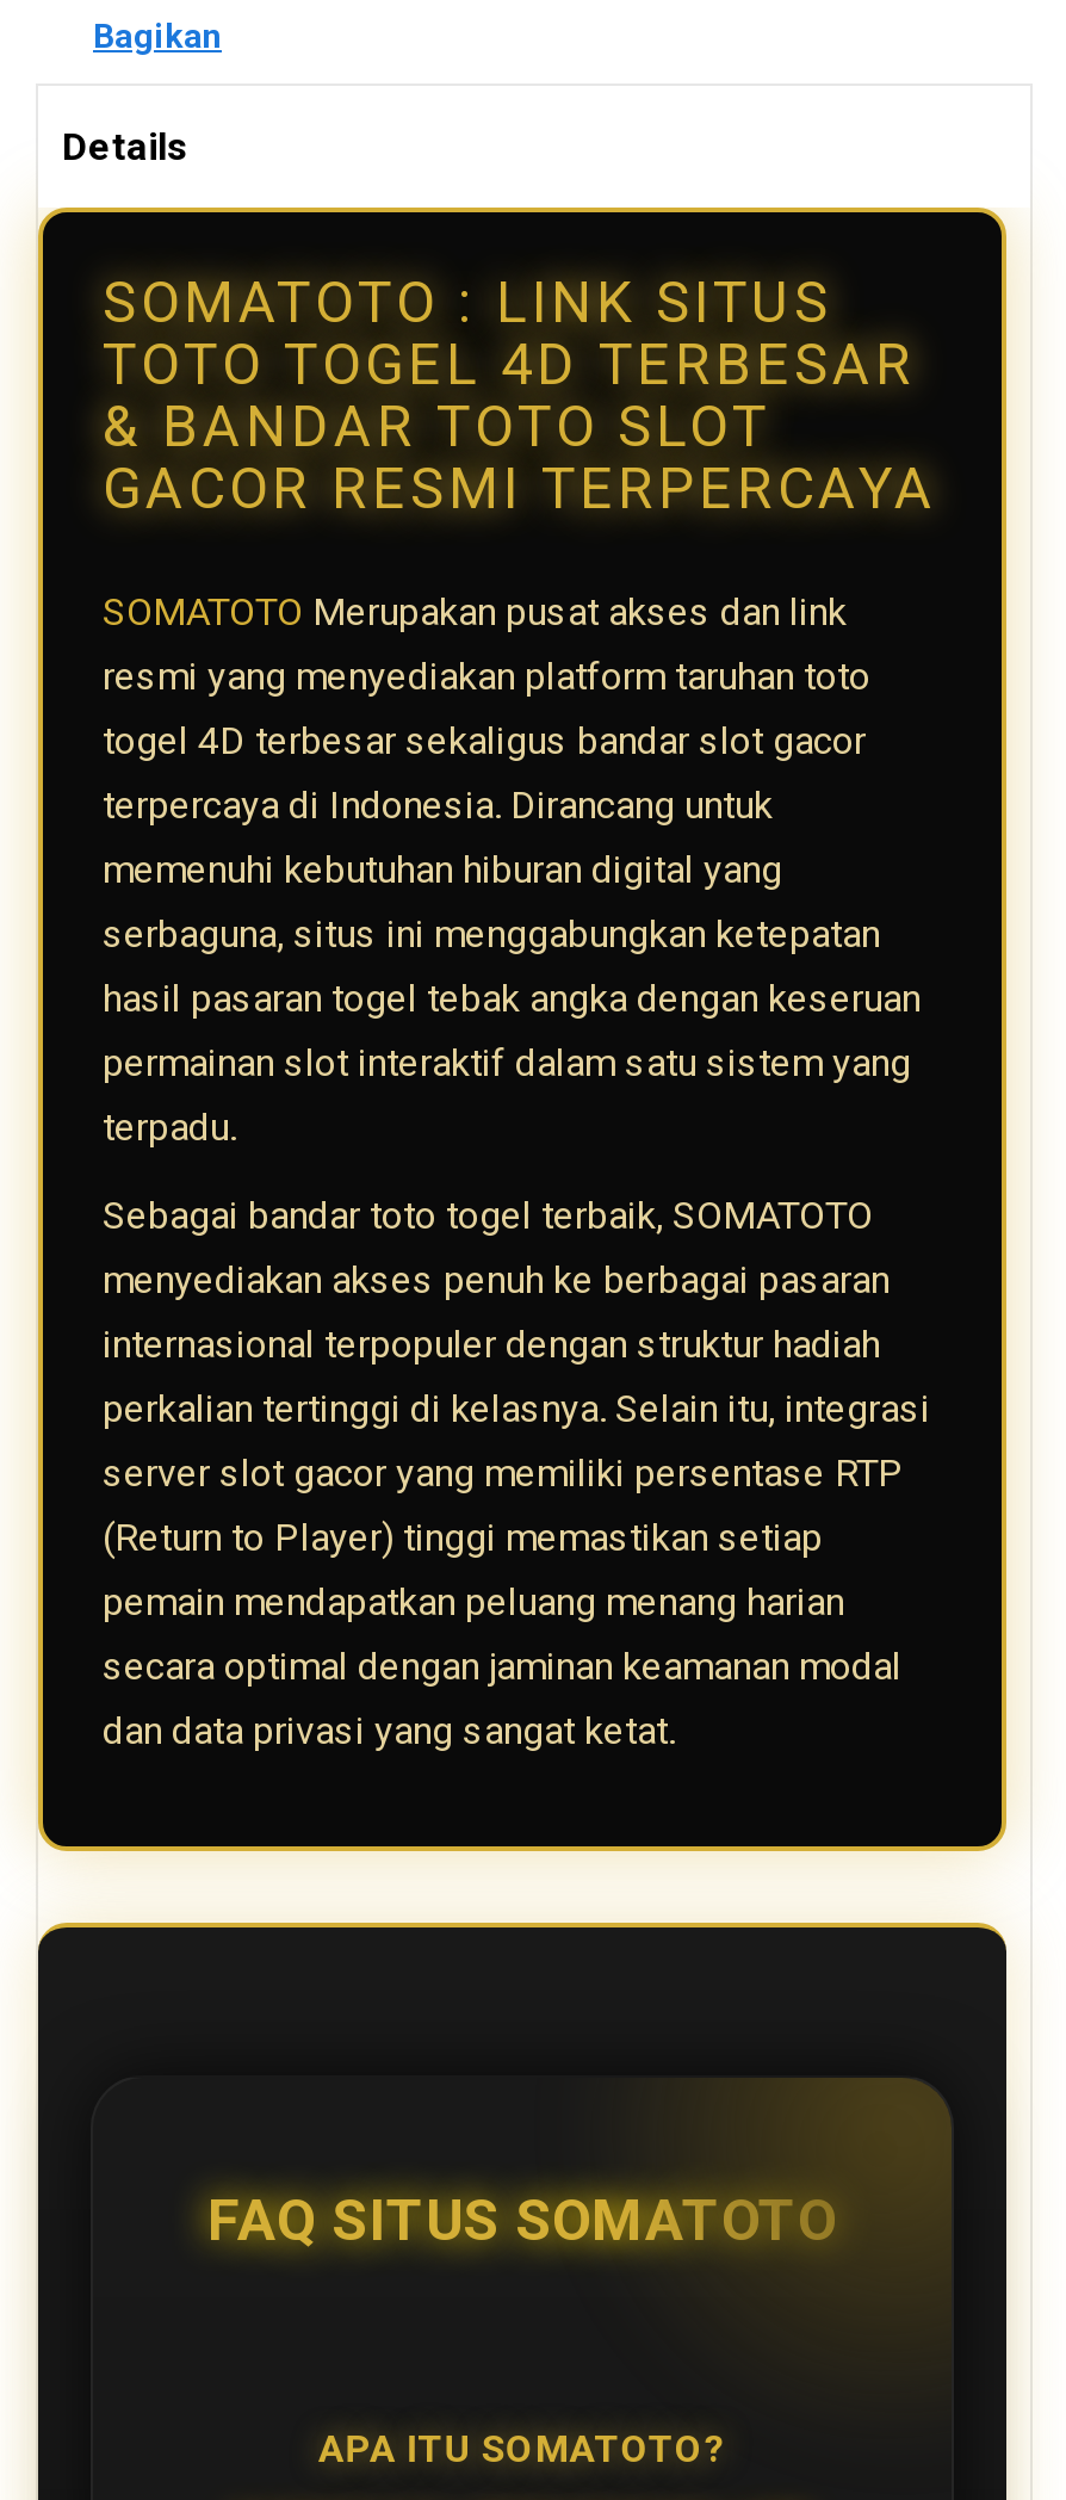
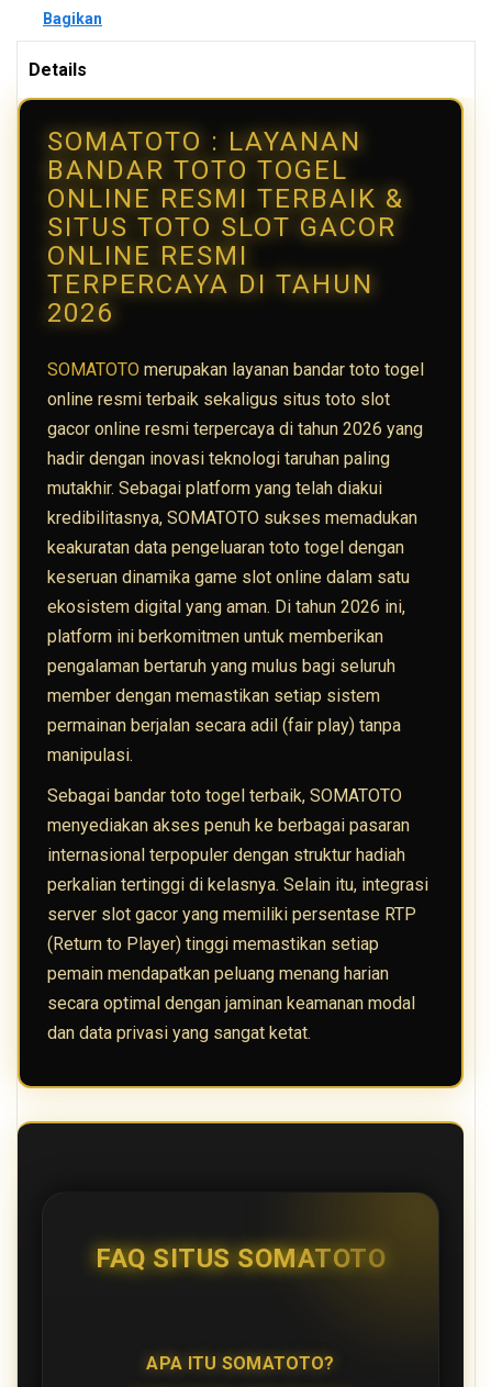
[103,270,937,522] SOMATOTO : LINK SITUS | TOTO TOGEL 4D TERBESAR | & BANDAR TOTO SLOT | GACOR RESMI TERPERCAYA -> [47,126,404,328] SOMATOTO : LAYANAN | BANDAR TOTO TOGEL | ONLINE RESMI TERBAIK & | SITUS TOTO SLOT GACOR | ONLINE RESMI | TERPERCAYA DI TAHUN | 2026
[103,589,921,1150] SOMATOTO Merupakan pusat akses dan link | resmi yang menyediakan platform taruhan toto | togel 4D terbesar sekaligus bandar slot gacor | terpercaya di Indonesia. Dirancang untuk | memenuhi kebutuhan hiburan digital yang | serbaguna, situs ini menggabungkan ketepatan | hasil pasaran togel tebak angka dengan keseruan | permainan slot interaktif dalam satu sistem yang | terpadu. -> [47,359,424,765] SOMATOTO merupakan layanan bandar toto togel | online resmi terbaik sekaligus situs toto slot | gacor online resmi terpercaya di tahun 2026 yang | hadir dengan inovasi teknologi taruhan paling | mutakhir. Sebagai platform yang telah diakui | kredibilitasnya, SOMATOTO sukses memadukan | keakuratan data pengeluaran toto togel dengan | keseruan dinamika game slot online dalam satu | ekosistem digital yang aman. Di tahun 2026 ini, | platform ini berkomitmen untuk memberikan | pengalaman bertaruh yang mulus bagi seluruh | member dengan memastikan setiap sistem | permainan berjalan secara adil (fair play) tanpa | manipulasi.

